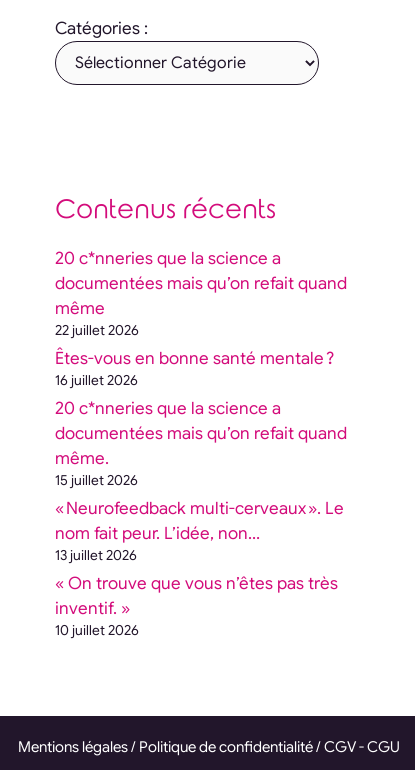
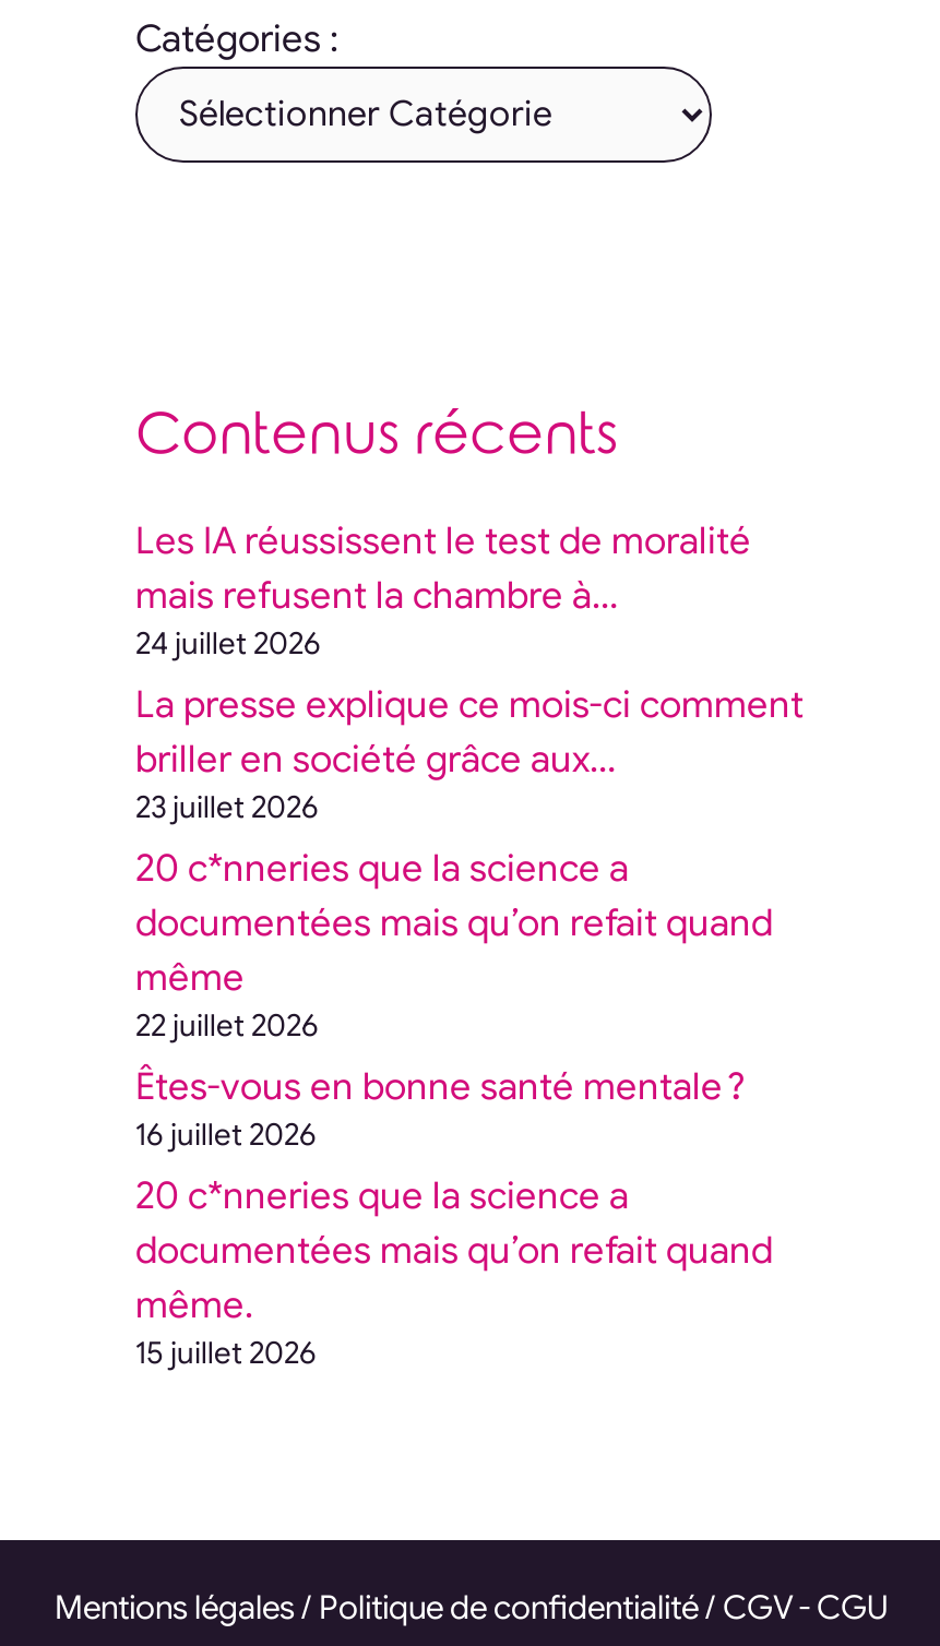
none -> [135,518,804,826] Les IA réussissent le test de moralité | mais refusent la chambre à… | 24 juillet 2026 | La presse explique ce mois-ci comment | briller en société grâce aux… | 23 juillet 2026
moved [55,248,347,489] -> [135,845,773,1372]: 20 c*nneries que la science a | documentées mais qu’on refait quand | même | ... | même. | 15 juillet 2026
[55,498,344,639] « Neurofeedback multi-cerveaux ». Le | nom fait peur. L’idée, non… | 13 juillet 2026 | « On trouve que vous n’êtes pas très | inventif. » | 10 juillet 2026 -> none

